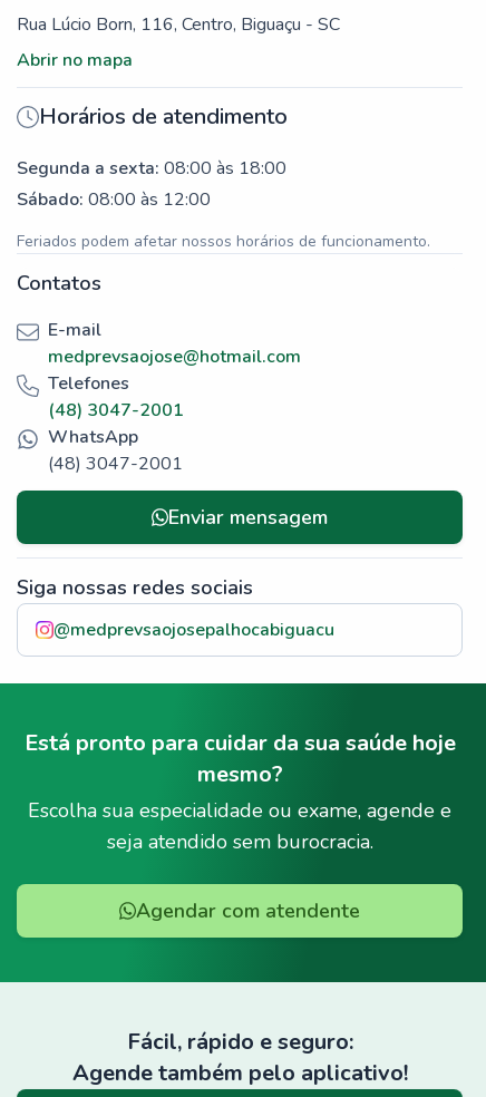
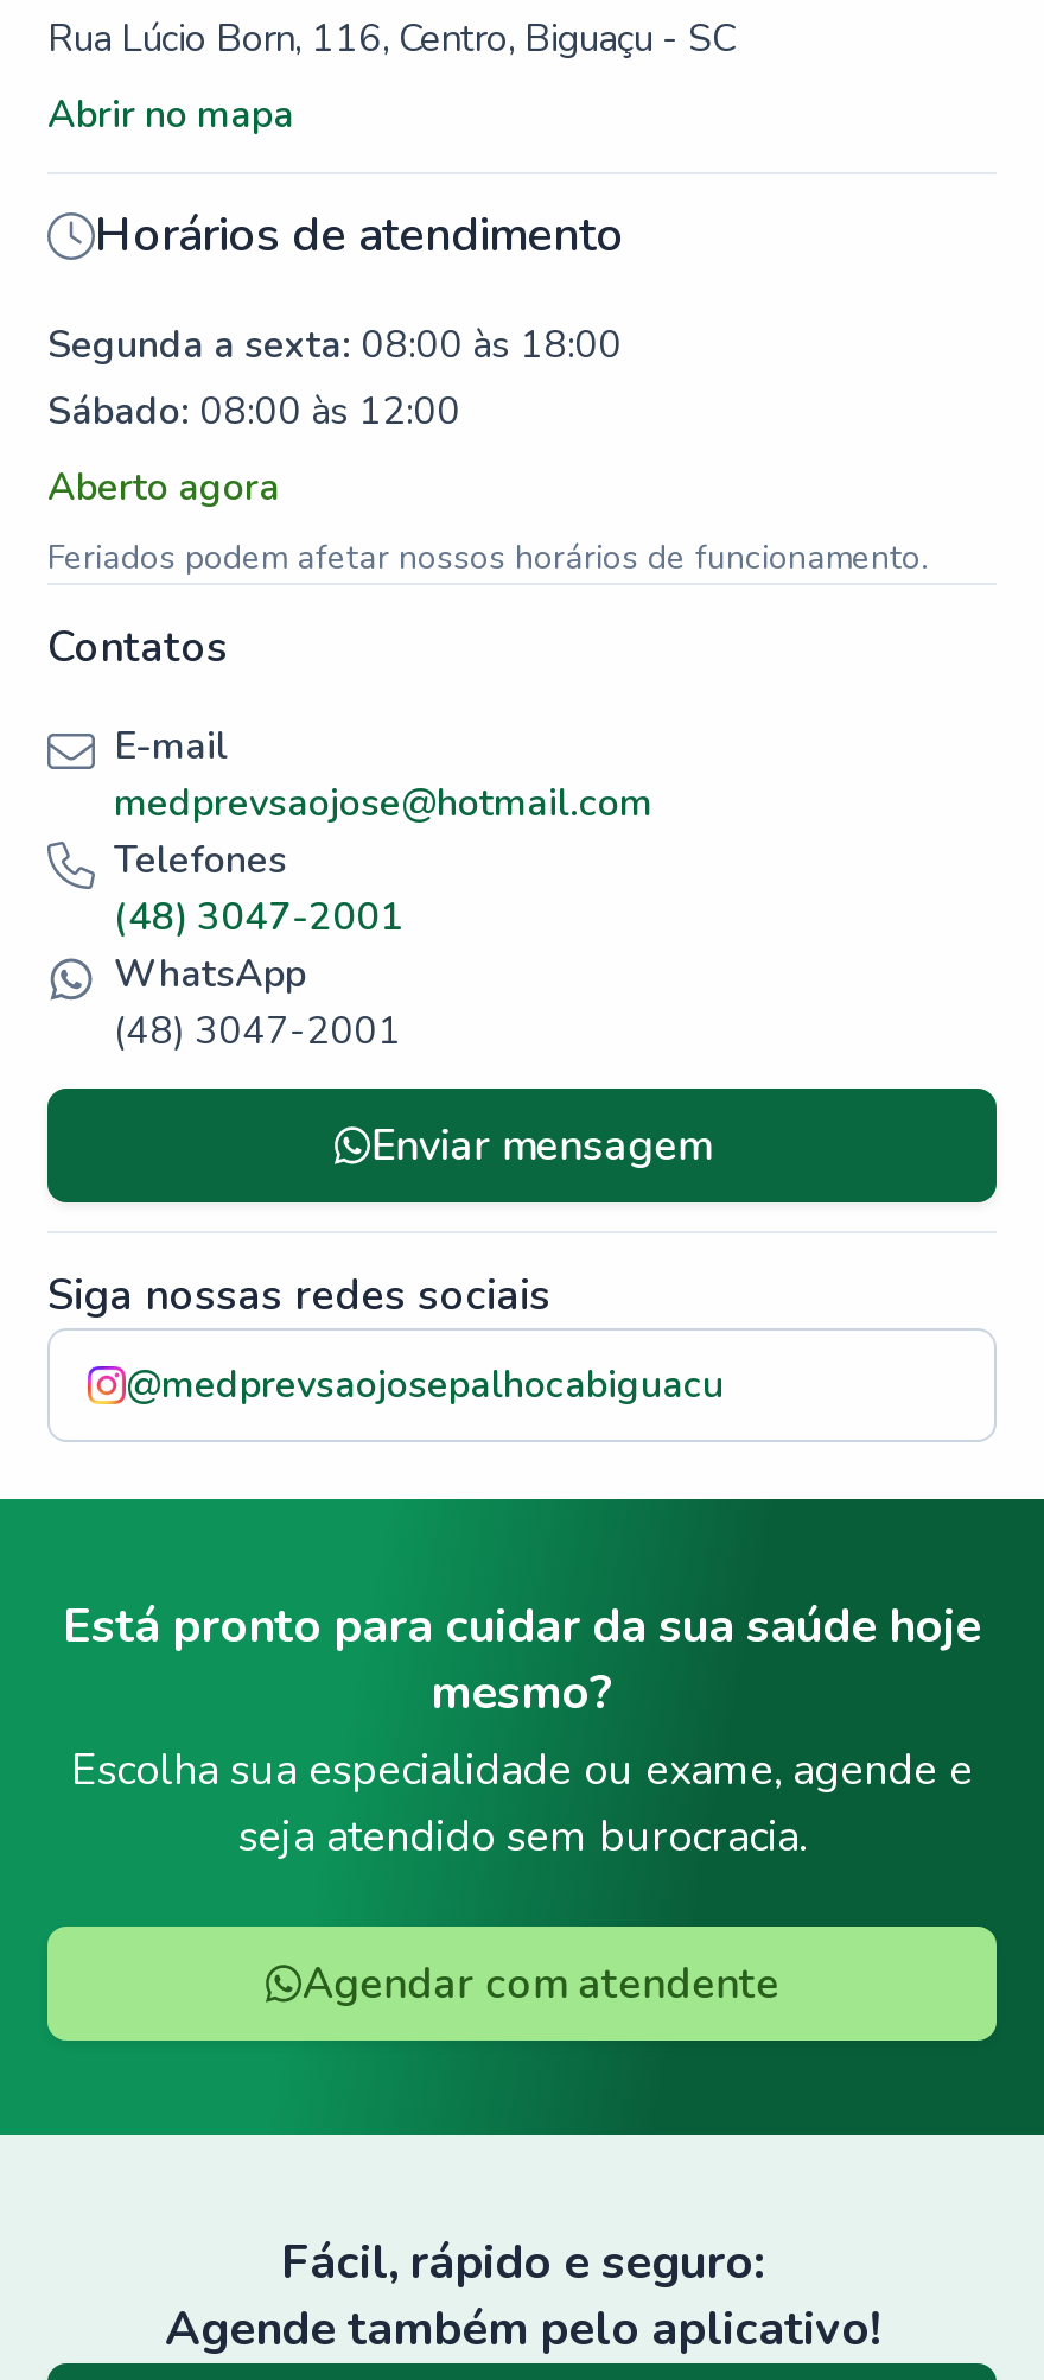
none -> [47,462,280,514] Aberto agora

